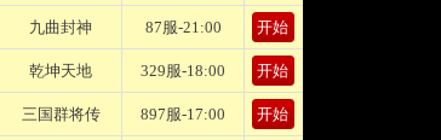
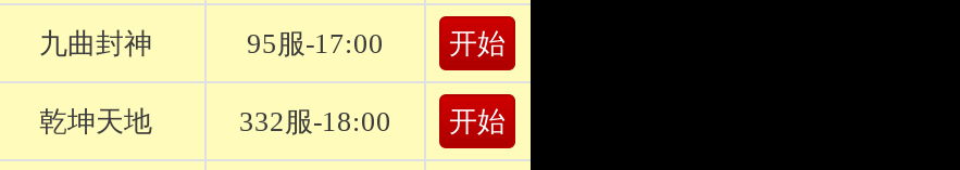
[145,18,289,36] 87服-21:00 开始 -> [247,27,506,60] 95服-17:00 开始
[21,62,289,123] 329服-18:00 | 开始 | 三国群将传 | 897服-17:00 -> [239,105,391,138] 332服-18:00

